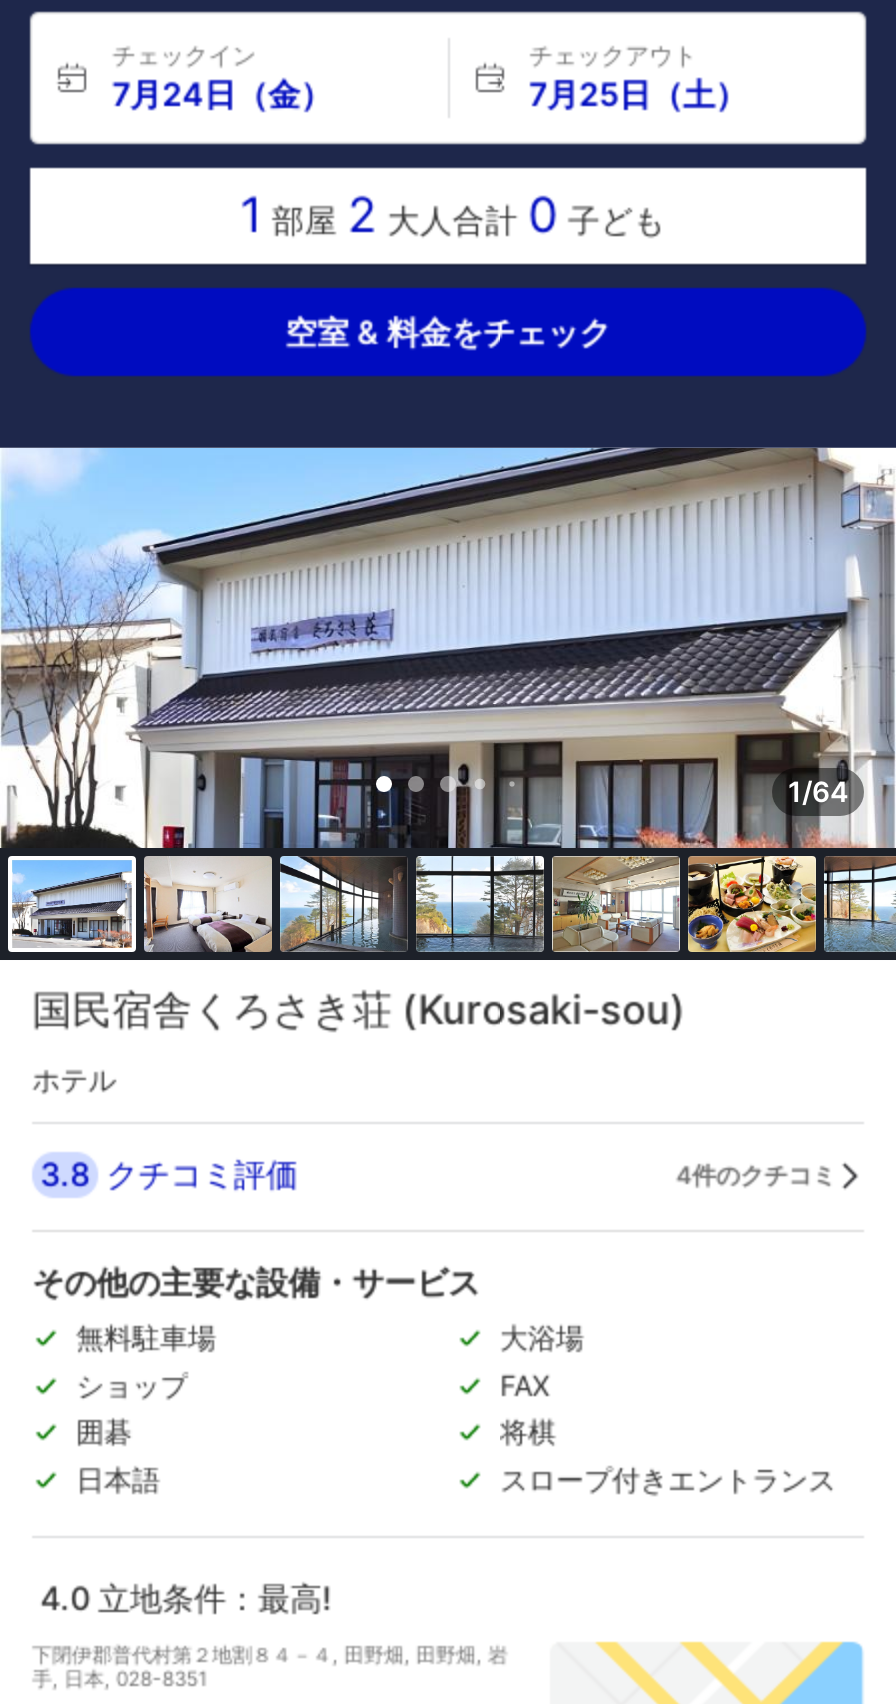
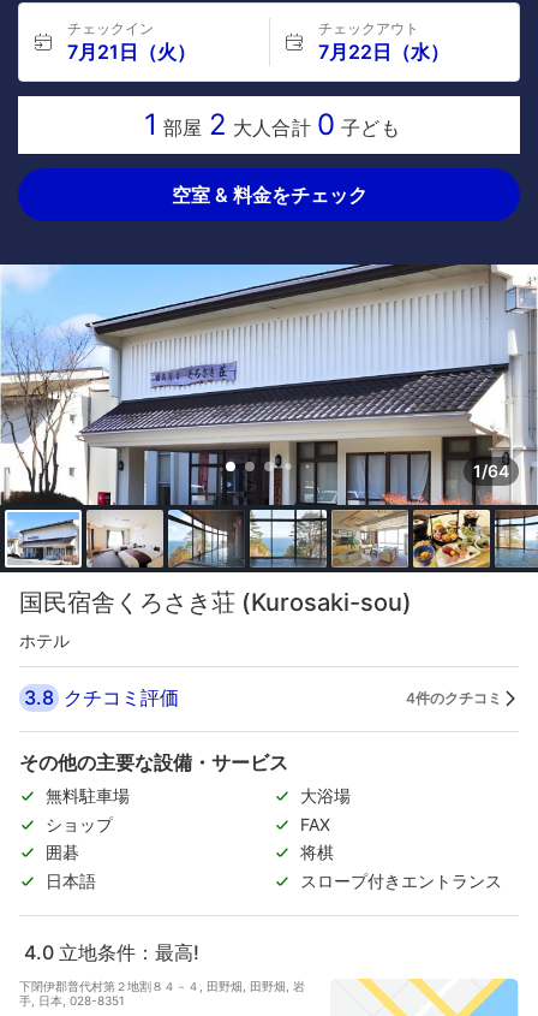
[112,74,332,114] 7月24日（金） -> [67,40,196,64] 7月21日（火）
[529,74,747,114] 7月25日（土） -> [318,40,449,64] 7月22日（水）

